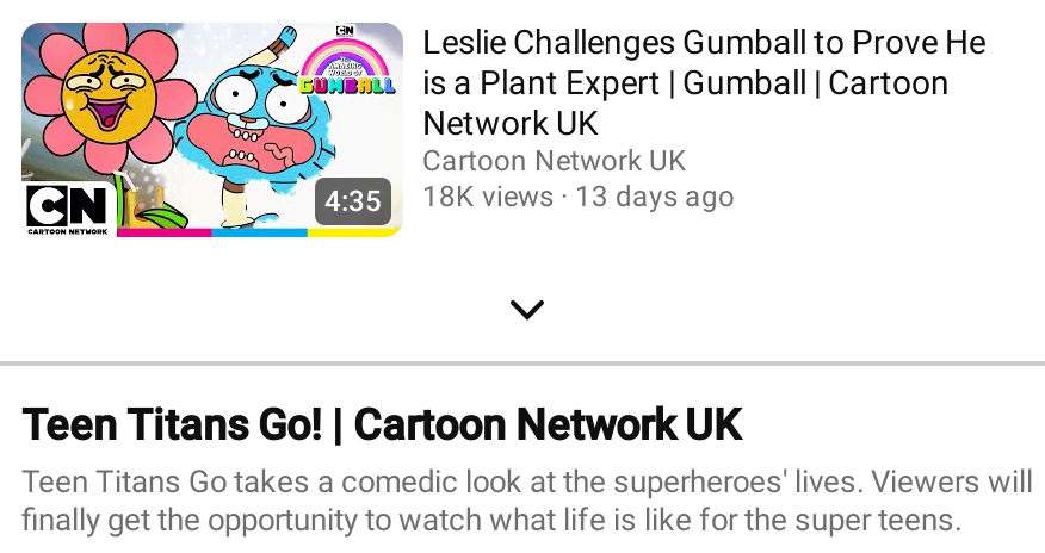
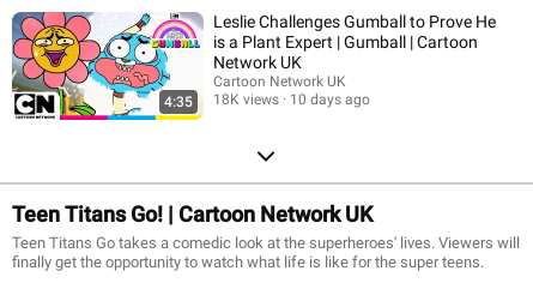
[324,180,735,218] 4:35 18K views 13 days ago -> [164,91,370,110] 4:35 18K views 10 days ago

